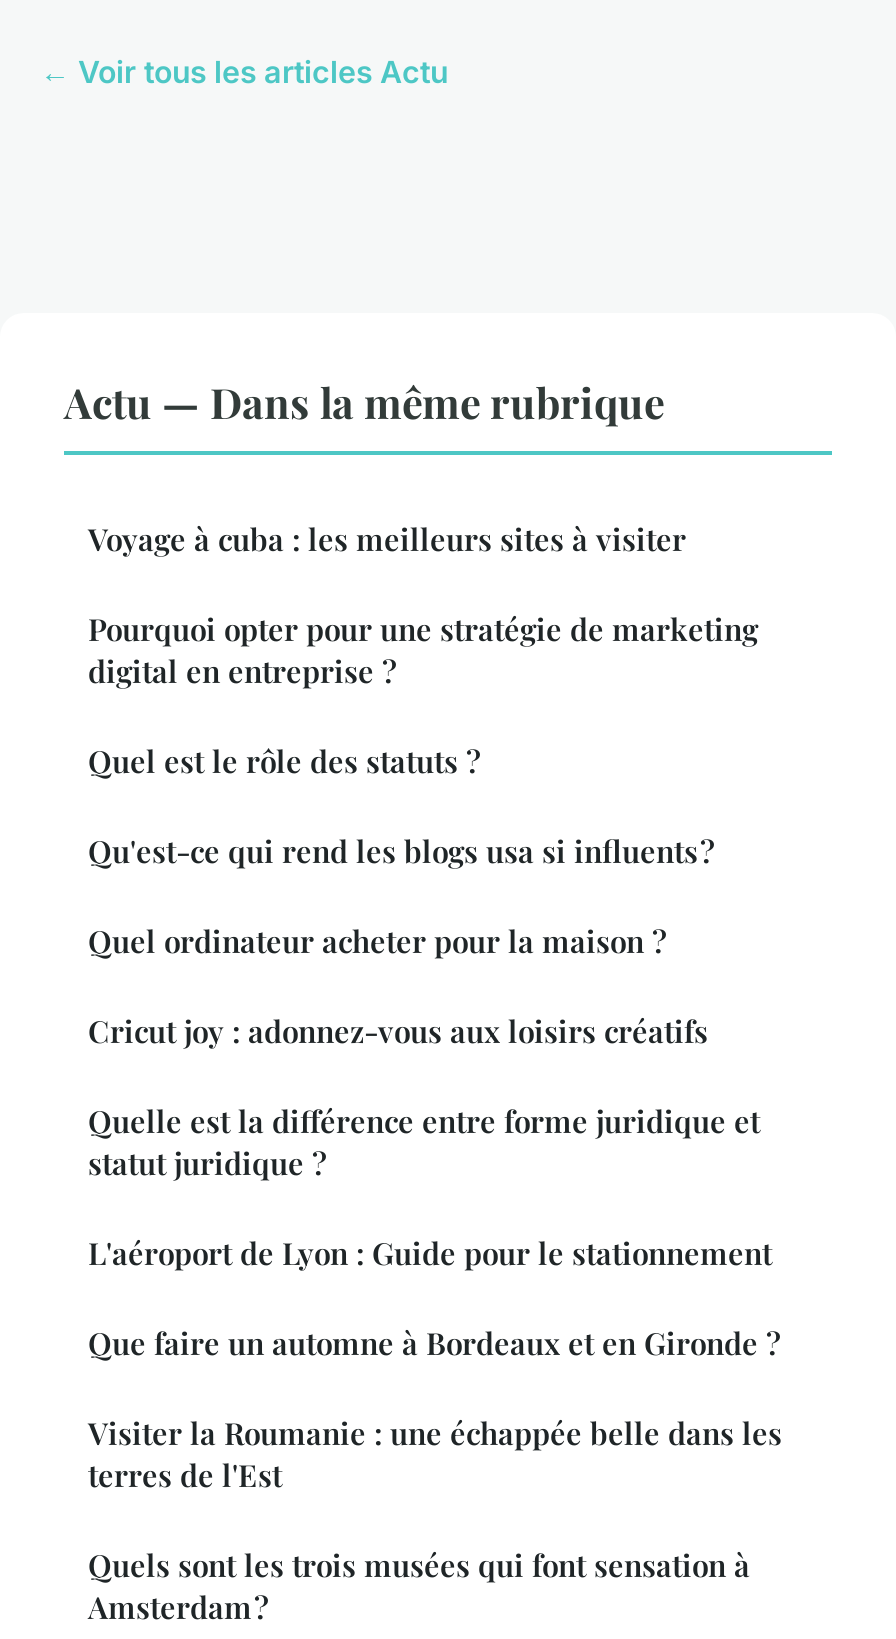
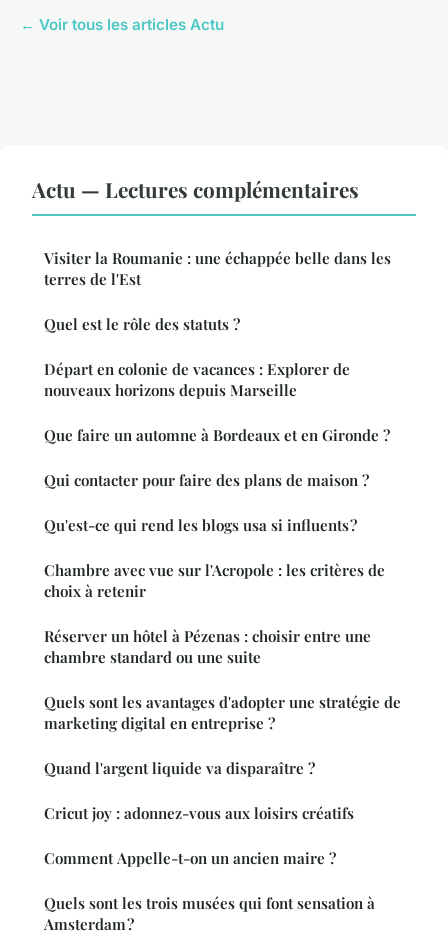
[64,373,772,1273] Actu — Dans la même rubrique | Voyage à cuba : les meilleurs sites à visiter | Pourquoi opter pour une stratégie de marketing | digital en entreprise ? | Quel ordinateur acheter pour la maison ? | Quelle est la différence entre forme juridique et | statut juridique ? | L'aéroport de Lyon : Guide pour le stationnement -> [32,175,359,203] Actu — Lectures complémentaires
moved [88,741,480,781] -> [44,314,240,334]: Quel est le rôle des statuts ?
moved [88,831,714,871] -> [44,515,357,535]: Qu'est-ce qui rend les blogs usa si influents ?
moved [88,1011,708,1051] -> [44,803,354,823]: Cricut joy : adonnez-vous aux loisirs créatifs
moved [88,1323,780,1363] -> [44,425,390,445]: Que faire un automne à Bordeaux et en Gironde ?
moved [88,1413,782,1495] -> [44,248,391,289]: Visiter la Roumanie : une échappée belle dans les | terres de l'Est
none -> [44,359,401,868] Départ en colonie de vacances : Explorer de | nouveaux horizons depuis Marseille | Qui contacter pour faire des plans de maison ? | Chambre avec vue sur l'Acropole : les critères de | choix à retenir | Réserver un hôtel à Pézenas : choisir entre une | chambre standard ou une suite | Quels sont les avantages d'adopter une stratégie de | marketing digital en entreprise ? | Quand l'argent liquide va disparaître ? | Comment Appelle-t-on un ancien maire ?

